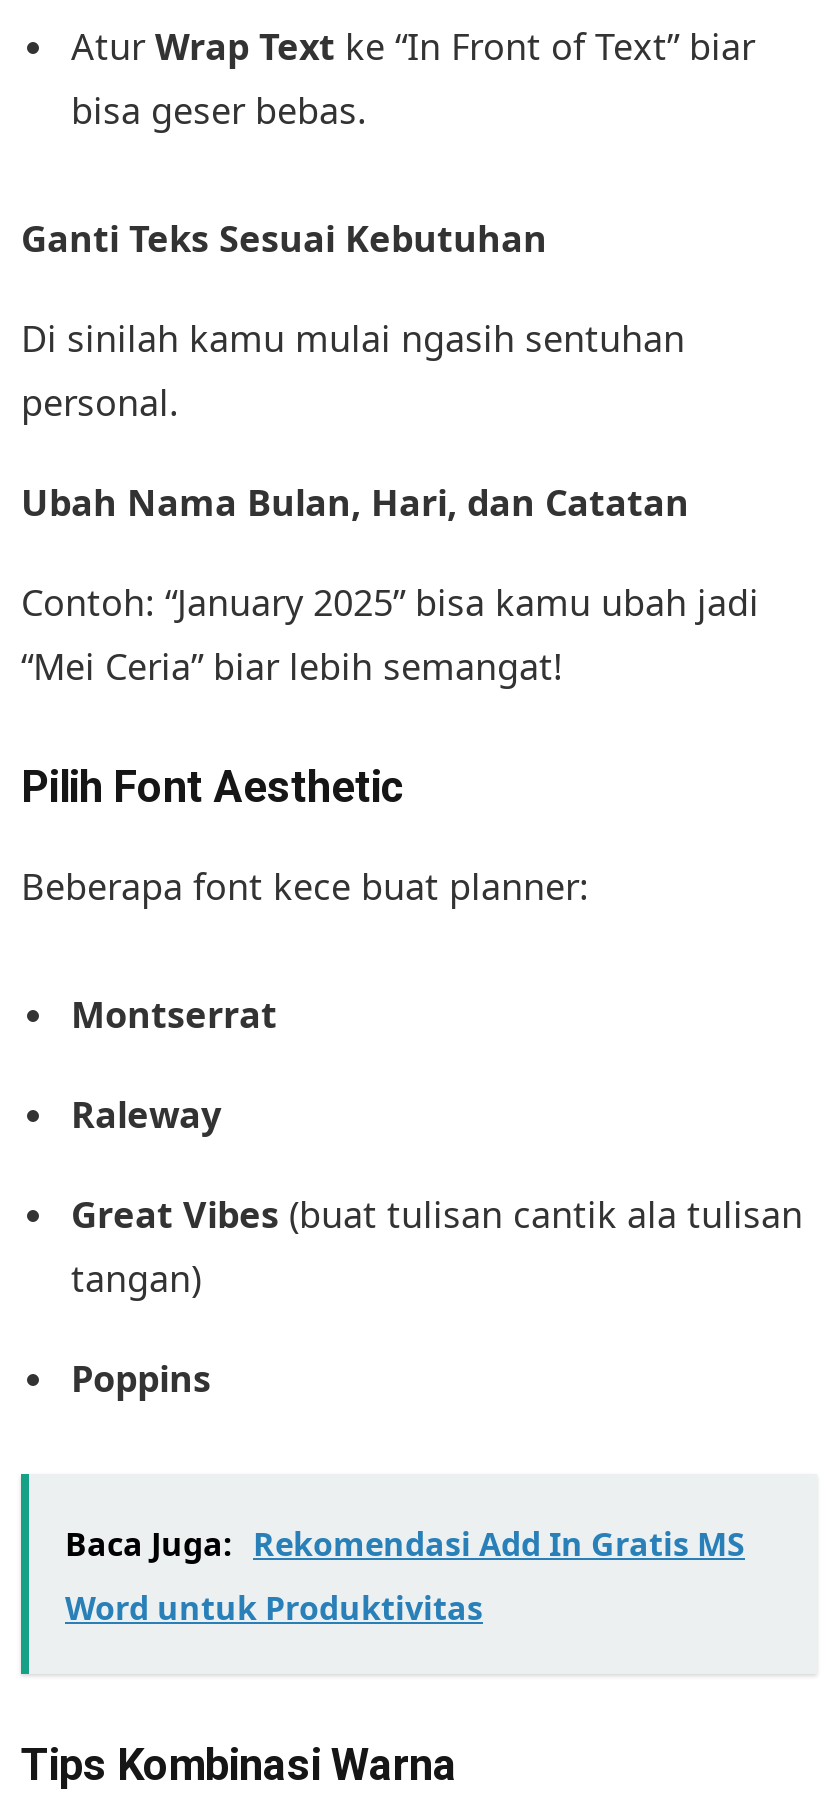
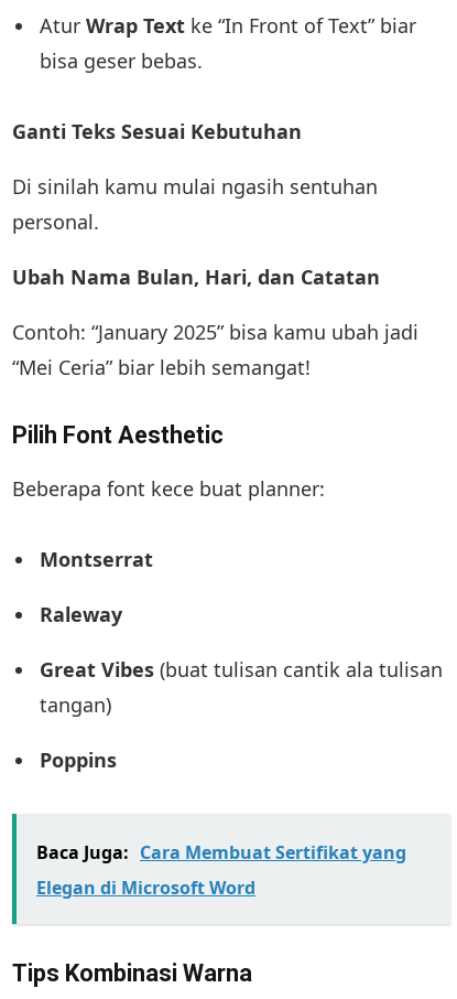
[65,1522,745,1566] Baca Juga: Rekomendasi Add In Gratis MS -> [36,840,406,864] Baca Juga: Cara Membuat Sertifikat yang
[65,1586,483,1630] Word untuk Produktivitas -> [36,875,255,899] Elegan di Microsoft Word

